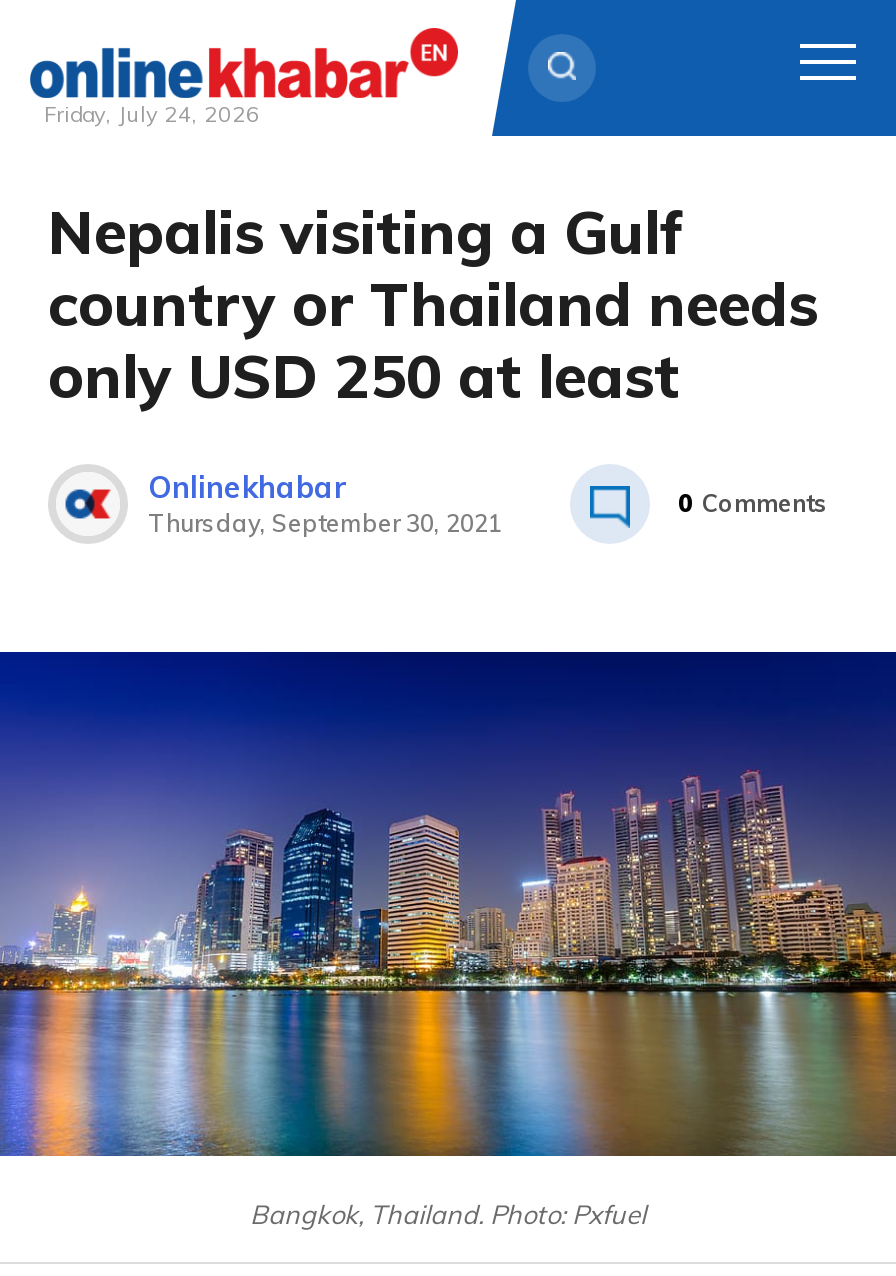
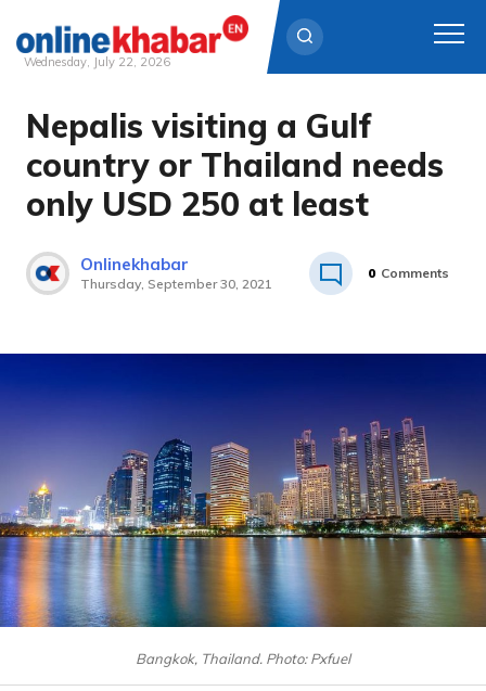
[44,100,260,128] Friday, July 24, 2026 -> [24,54,170,69] Wednesday, July 22, 2026

